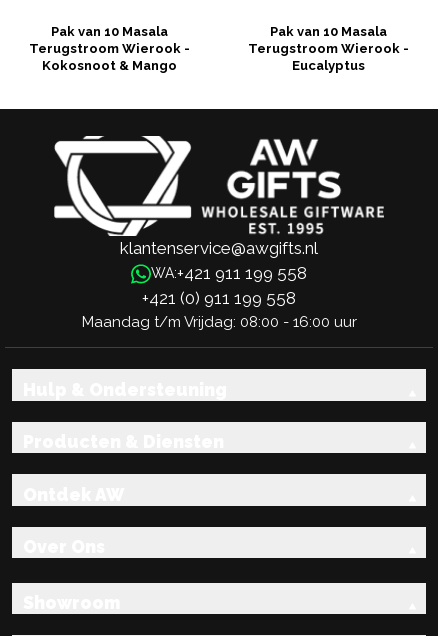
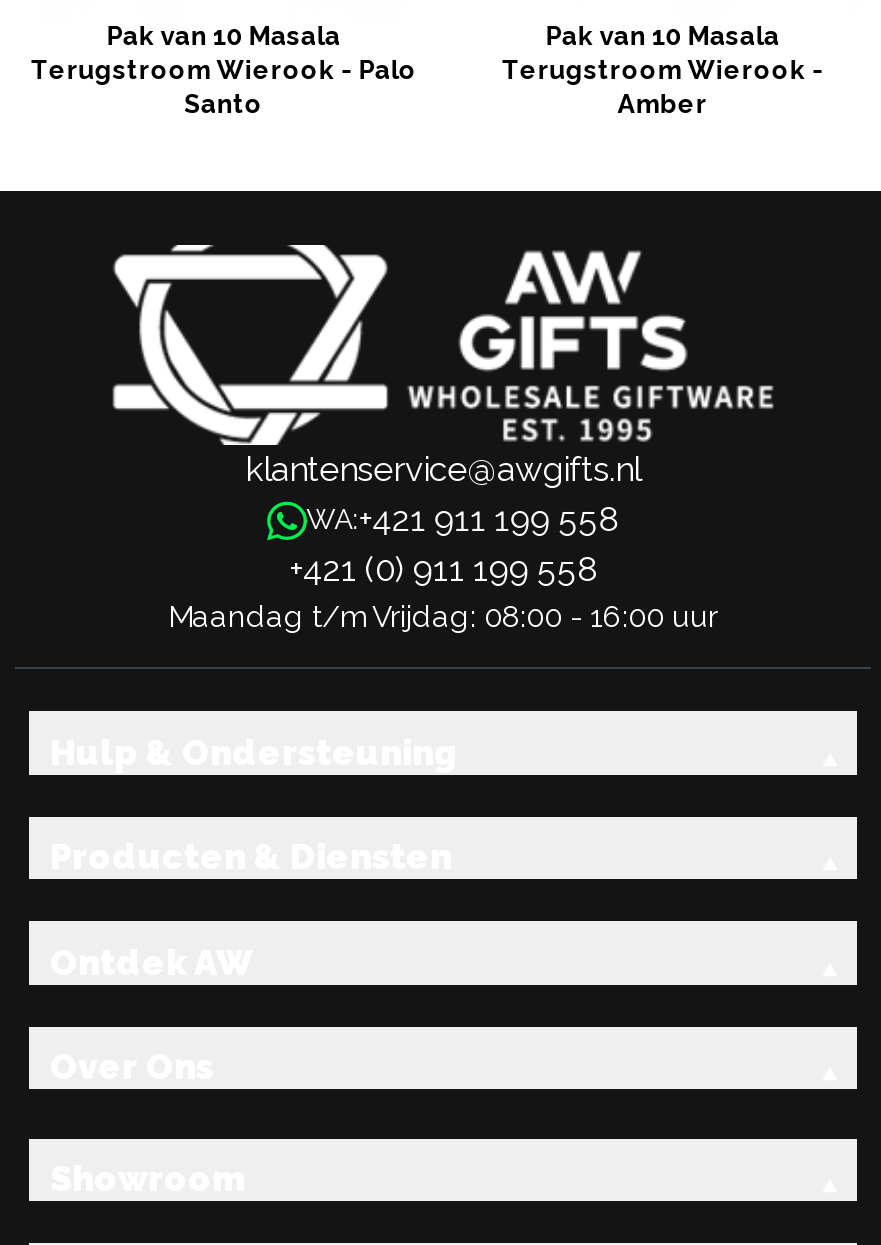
[29,41,190,73] Terugstroom Wierook - | Kokosnoot & Mango -> [31,55,417,119] Terugstroom Wierook - Palo | Santo
[292,58,365,73] Eucalyptus -> [617,89,707,119] Amber

